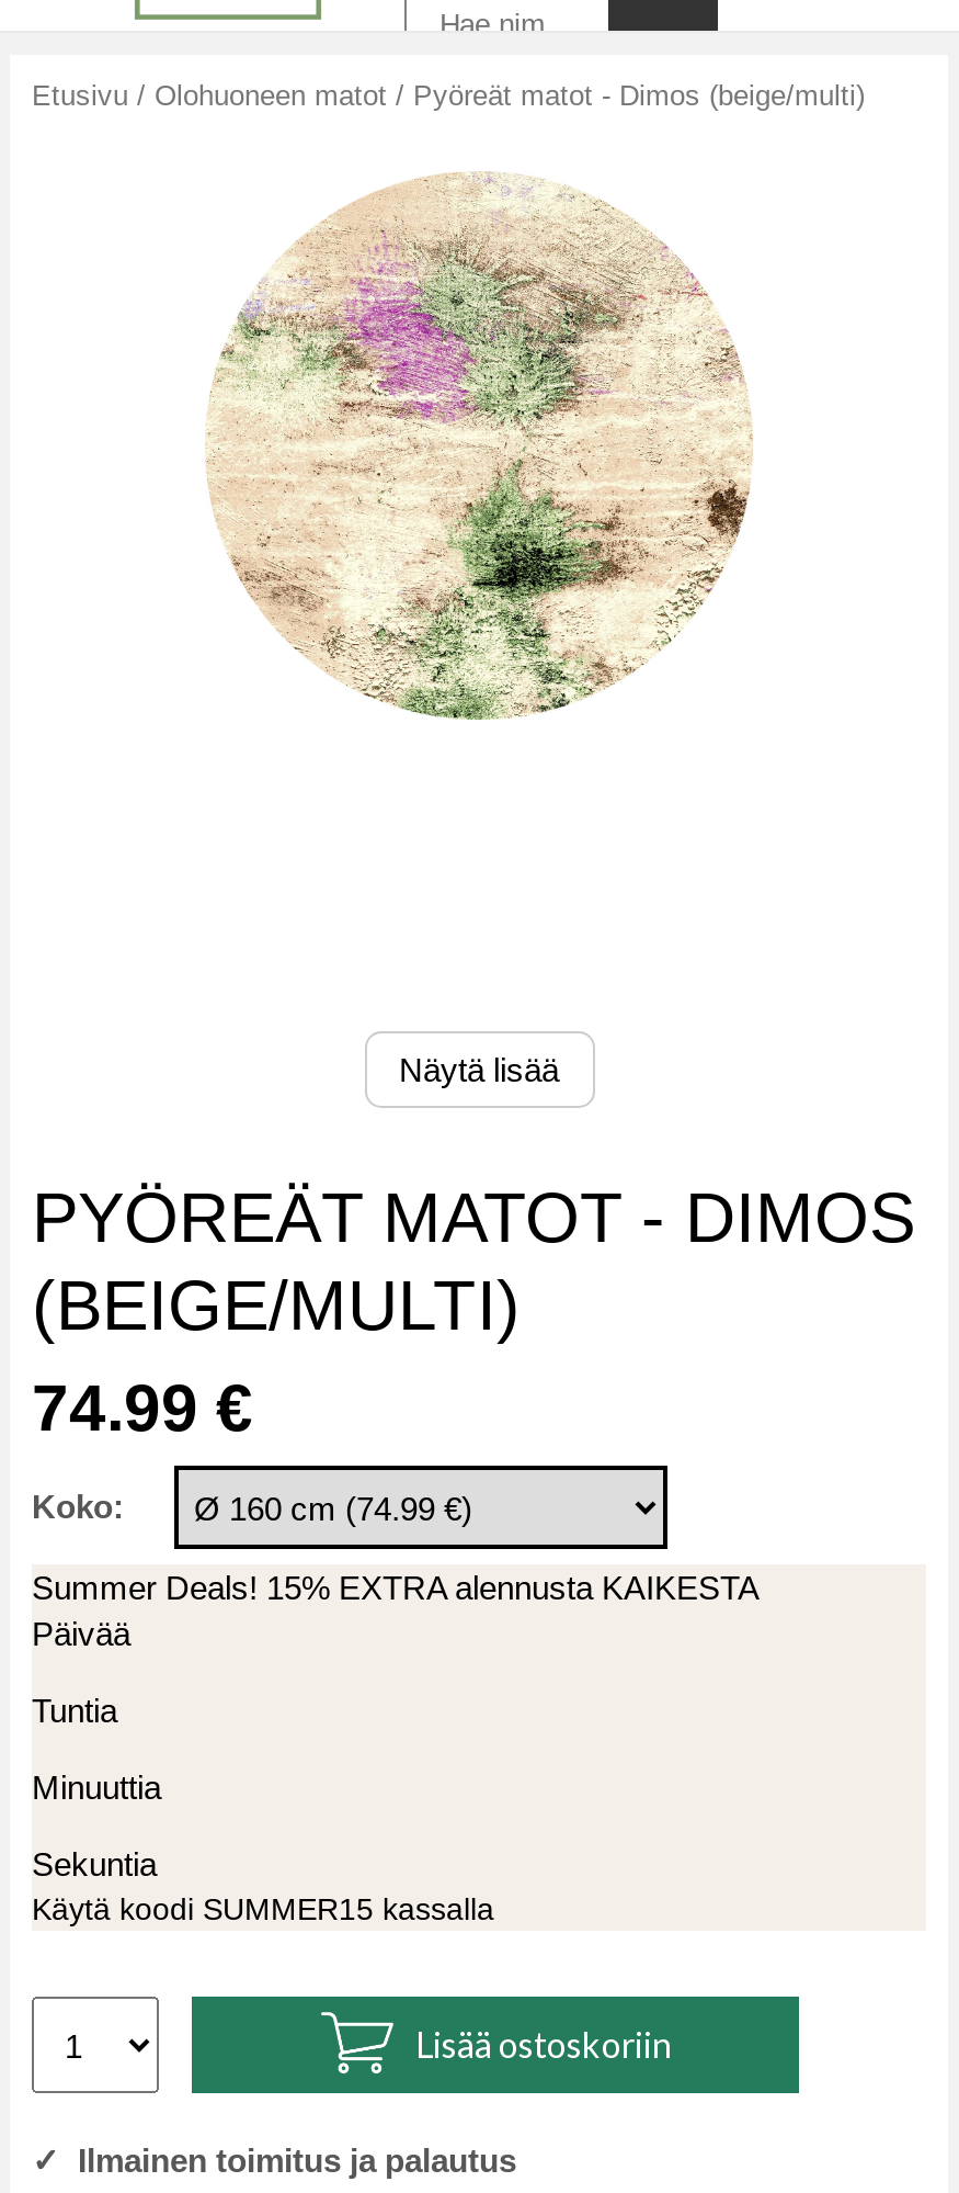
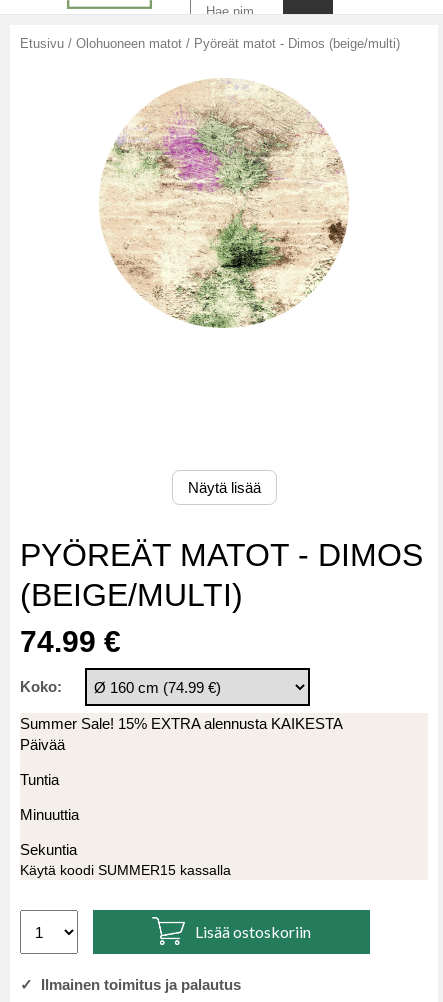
[32,1569,760,1606] Summer Deals! 15% EXTRA alennusta KAIKESTA -> [20,715,343,732] Summer Sale! 15% EXTRA alennusta KAIKESTA

